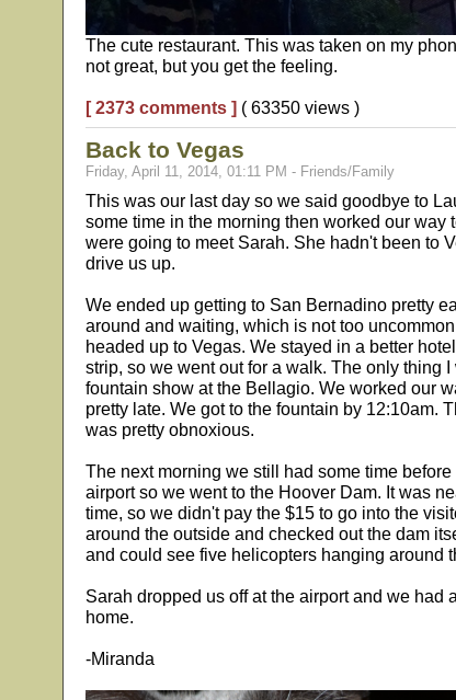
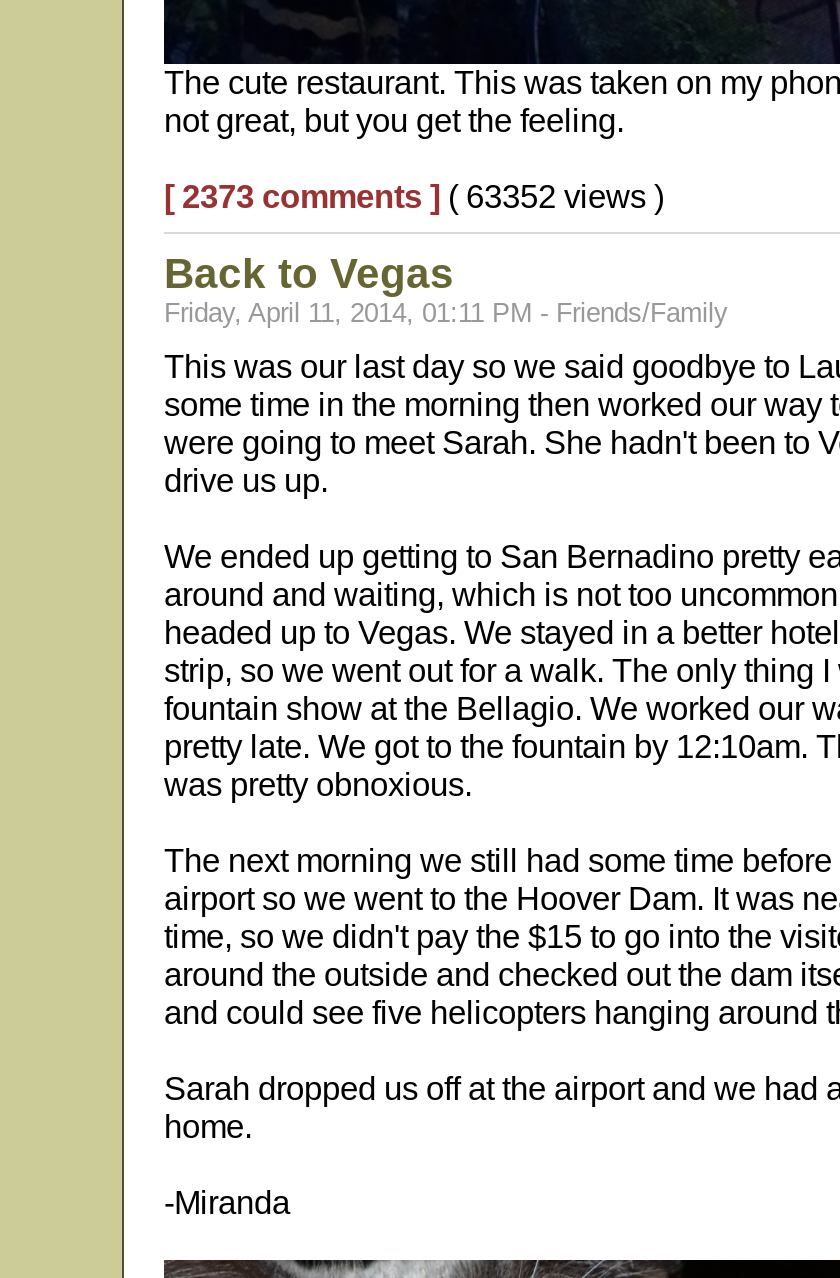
[86,97,360,117] [ 2373 comments ] ( 63350 views ) -> [164,178,664,214] [ 2373 comments ] ( 63352 views )

